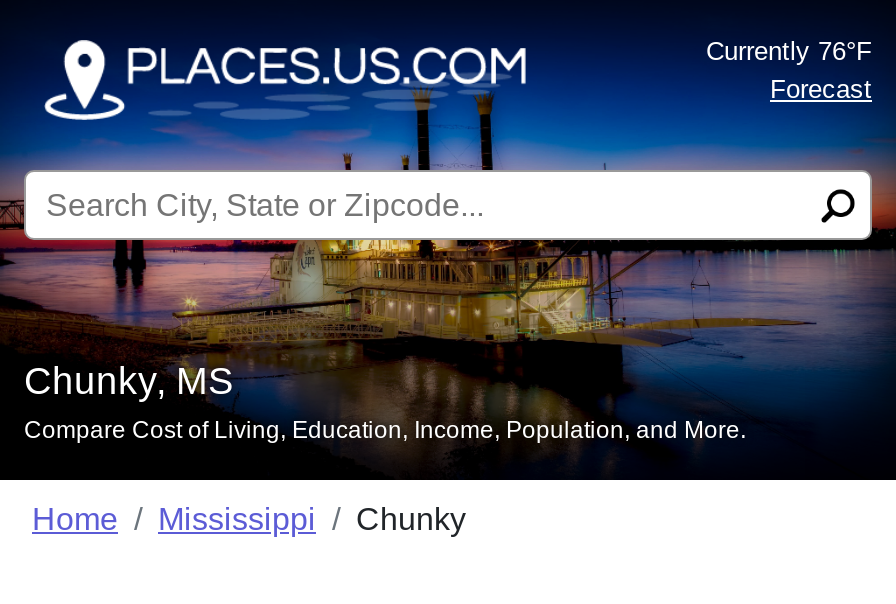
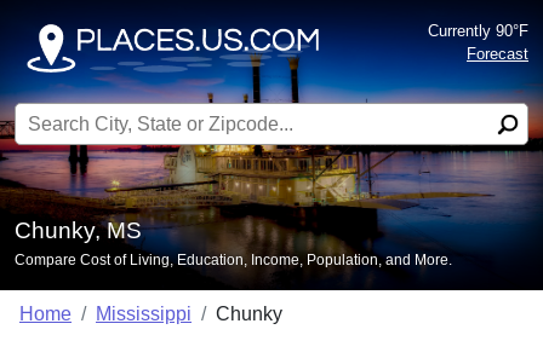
[706,36,872,66] Currently 76°F -> [428,22,528,40] Currently 90°F

